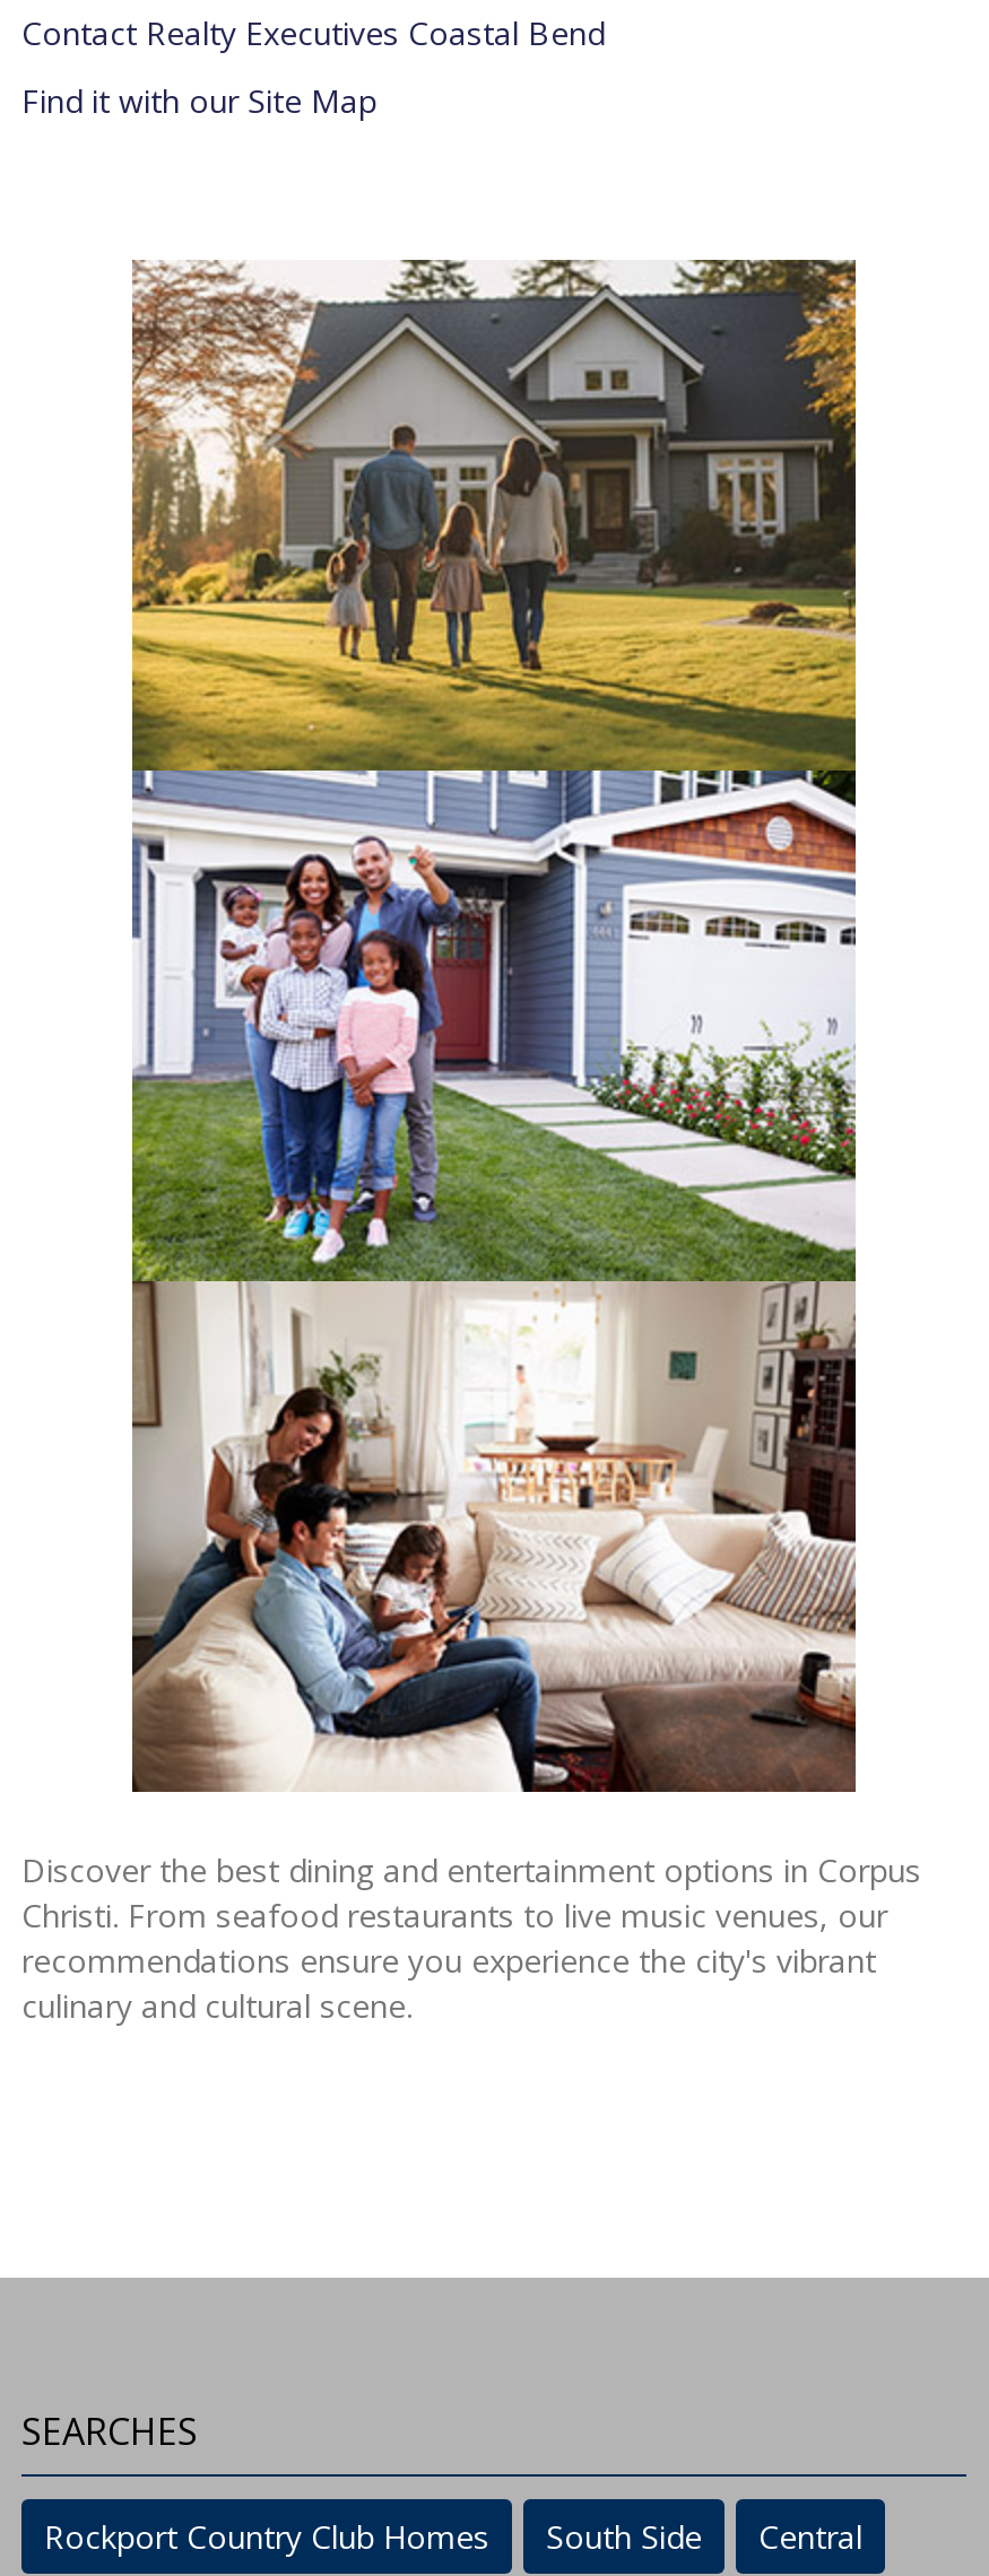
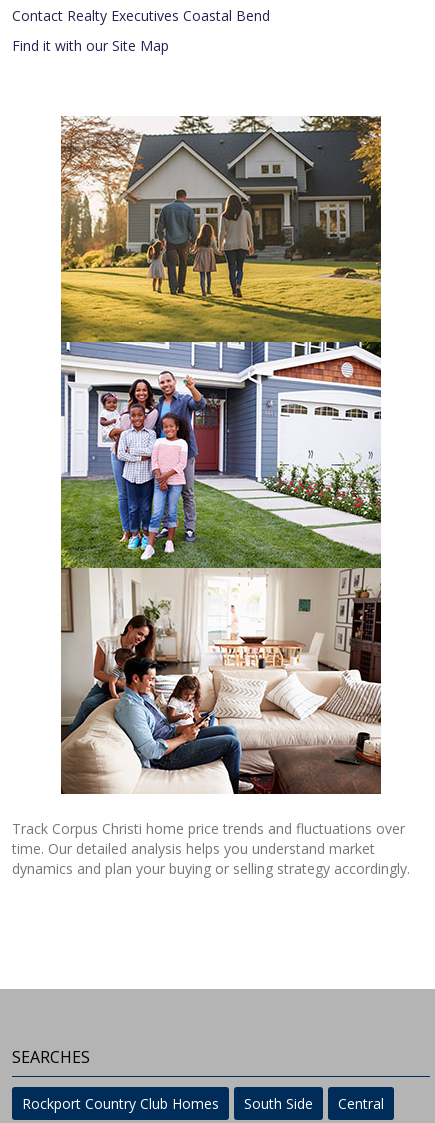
[21,1849,921,2028] Discover the best dining and entertainment options in Corpus | Christi. From seafood restaurants to live music venues, our | recommendations ensure you experience the city's vibrant | culinary and cultural scene. -> [12,819,410,878] Track Corpus Christi home price trends and fluctuations over | time. Our detailed analysis helps you understand market | dynamics and plan your buying or selling strategy accordingly.

